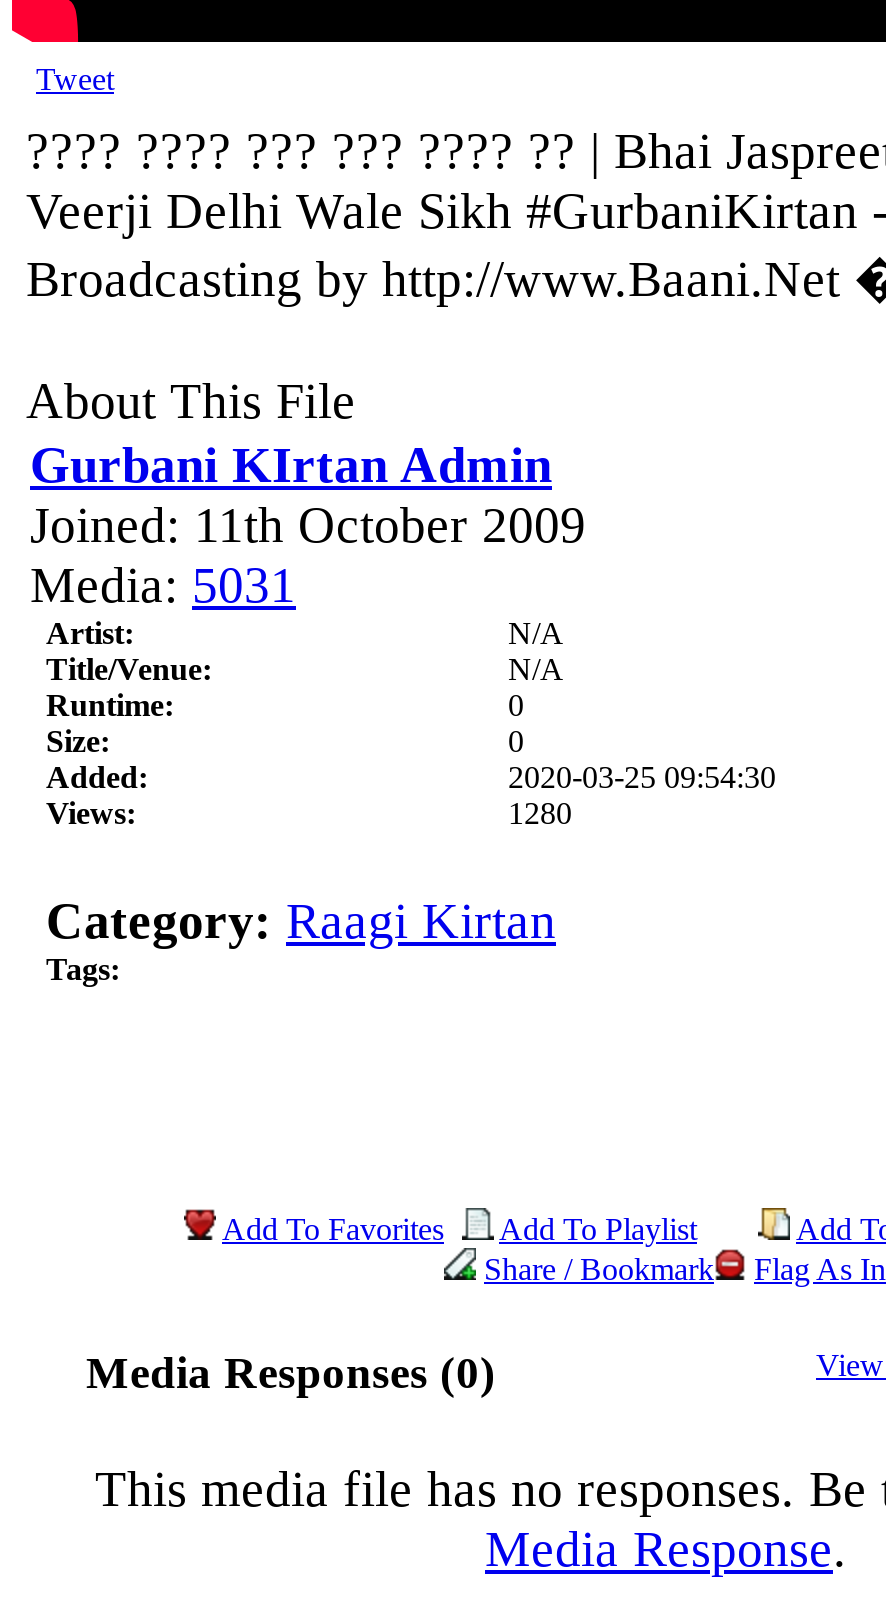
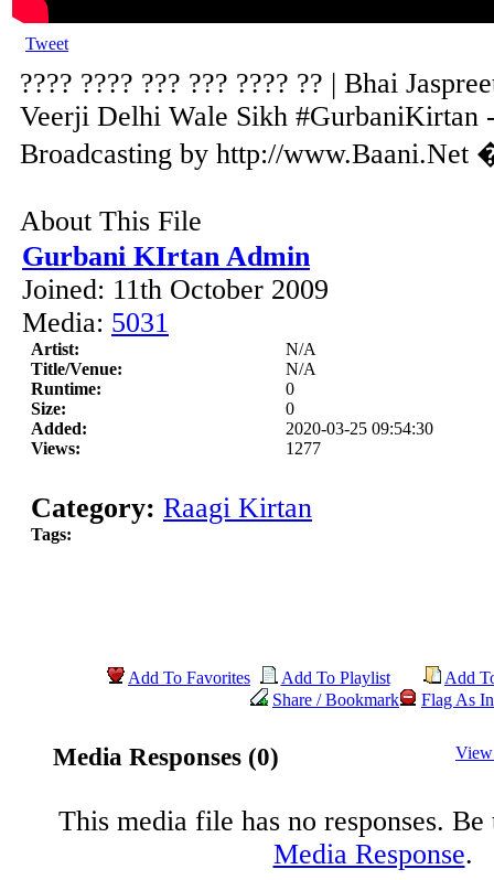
[508,796,572,830] 1280 -> [286,439,321,458] 1277

